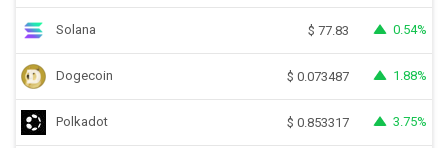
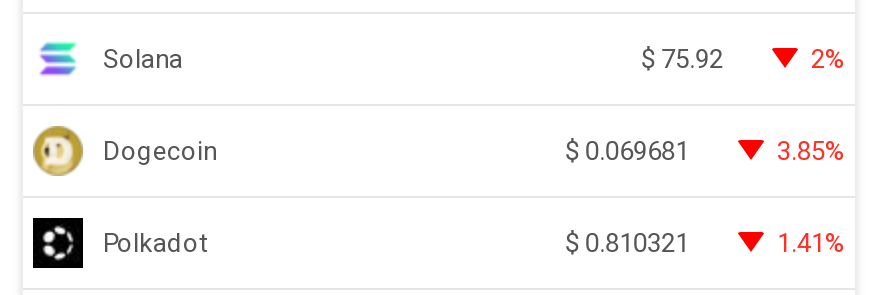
[308,23,349,38] $ 77.83 -> [641,44,723,74] $ 75.92
[393,22,427,37] 0.54% -> [811,43,845,73] 2%
[287,69,349,84] $ 0.073487 -> [565,136,689,166] $ 0.069681
[393,68,427,83] 1.88% -> [777,135,845,165] 3.85%
[287,115,349,130] $ 0.853317 -> [565,228,689,258] $ 0.810321
[393,114,427,129] 3.75% -> [777,227,845,257] 1.41%

